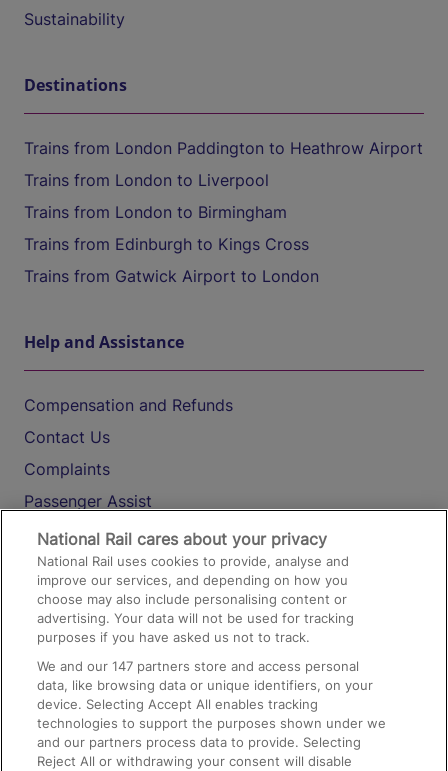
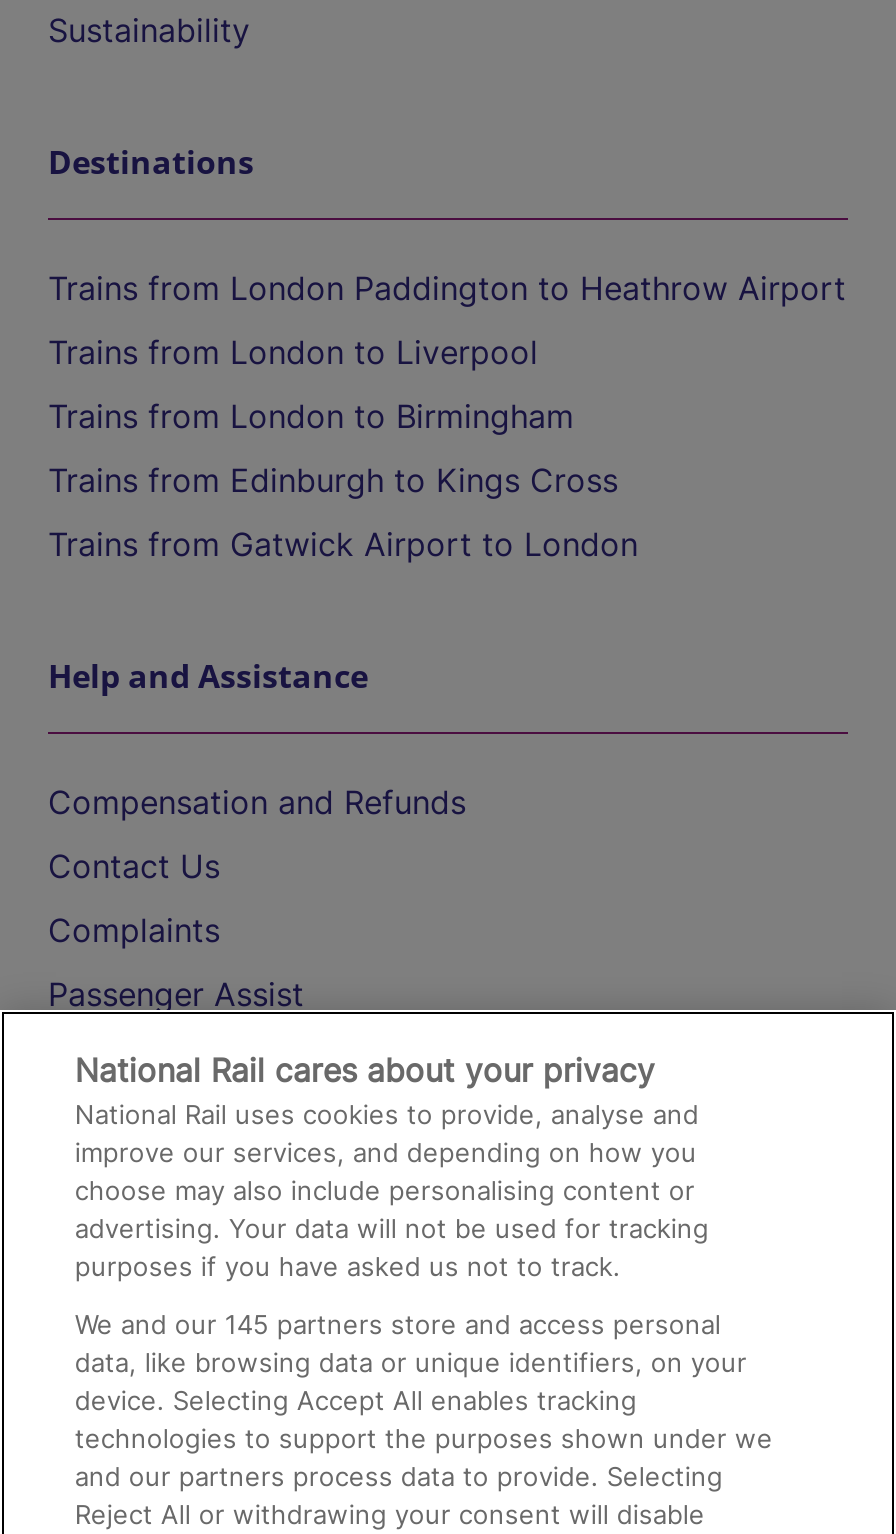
[37,658,359,674] We and our 147 partners store and access personal -> [75,1308,721,1340] We and our 145 partners store and access personal

